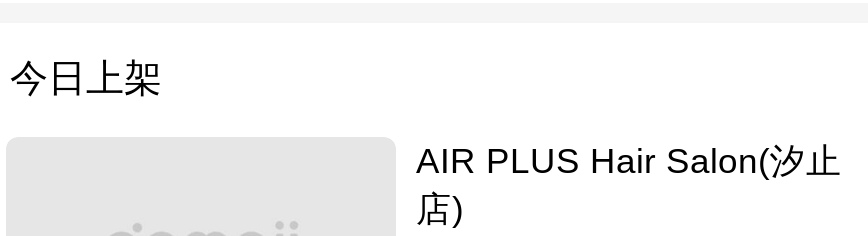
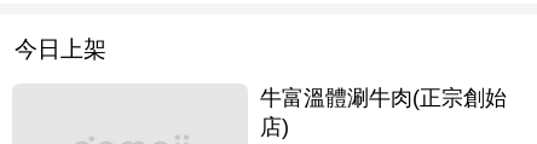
[416,141,842,181] AIR PLUS Hair Salon(汐止 -> [260,86,507,110] 牛富溫體涮牛肉(正宗創始

